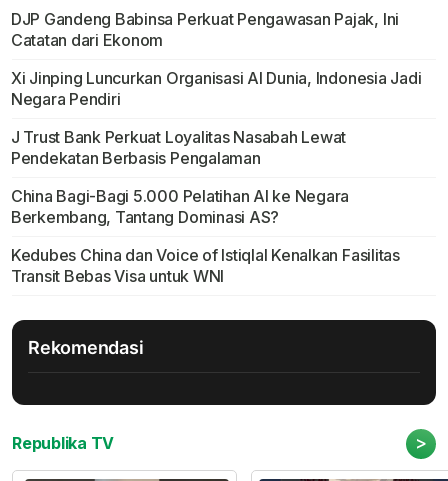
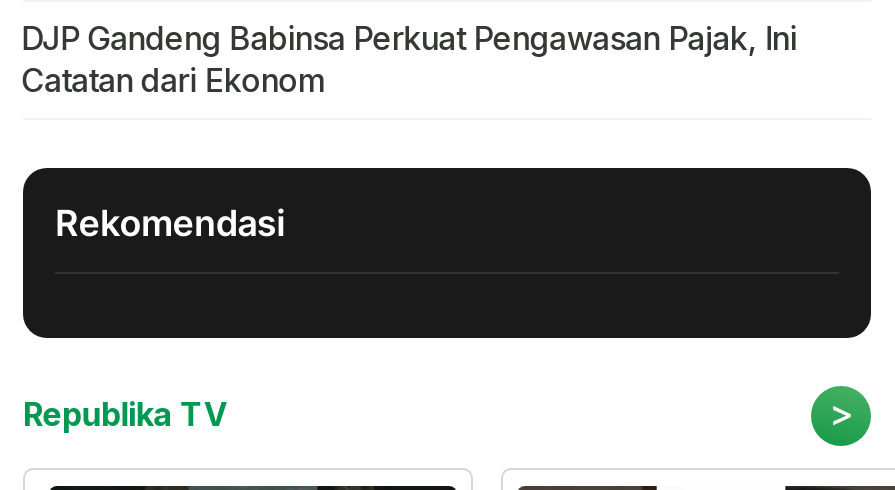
[11,68,421,286] Xi Jinping Luncurkan Organisasi AI Dunia, Indonesia Jadi | Negara Pendiri | J Trust Bank Perkuat Loyalitas Nasabah Lewat | Pendekatan Berbasis Pengalaman | China Bagi-Bagi 5.000 Pelatihan AI ke Negara | Berkembang, Tantang Dominasi AS? | Kedubes China dan Voice of Istiqlal Kenalkan Fasilitas | Transit Bebas Visa untuk WNI -> none

